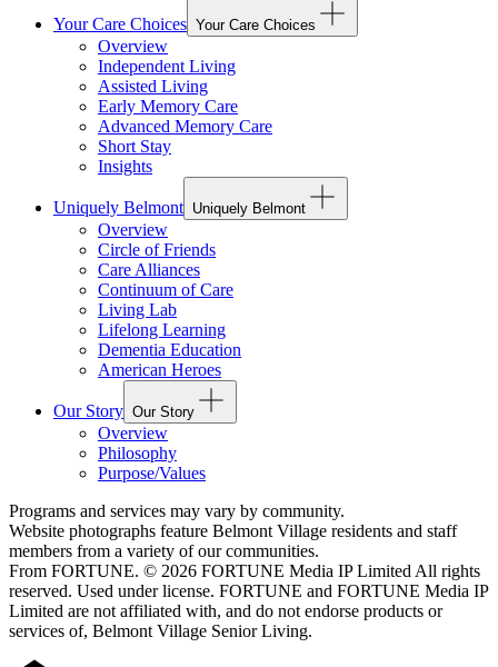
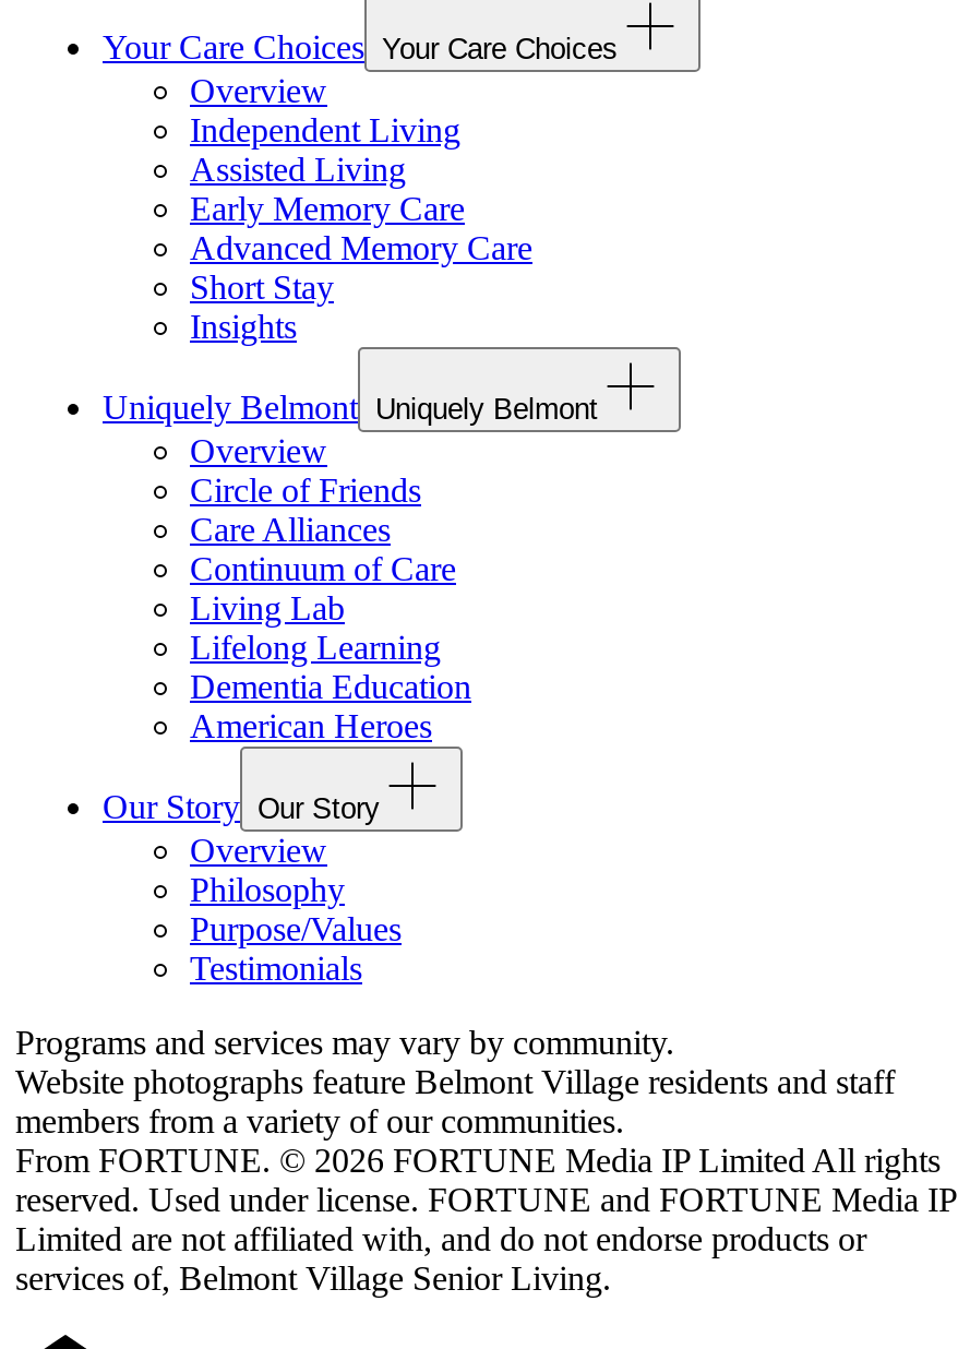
none -> [190,950,362,987] Testimonials

